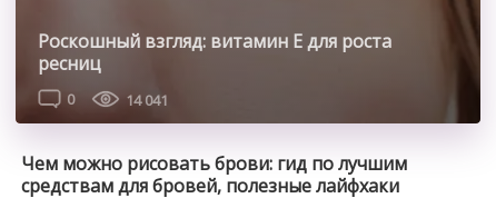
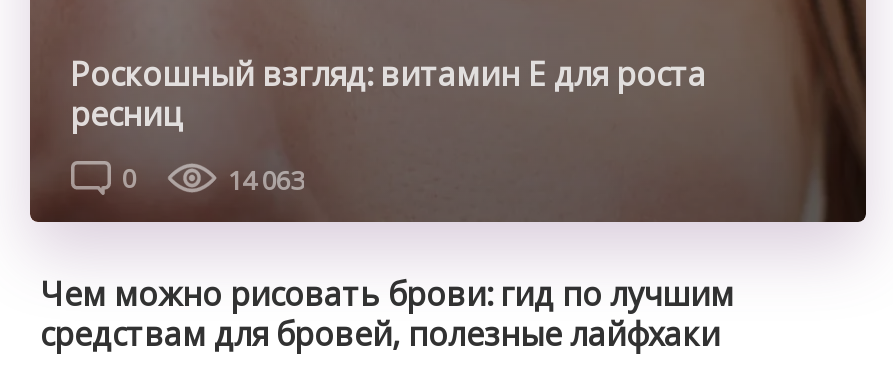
[126,90,168,110] 14 041 -> [228,162,304,198] 14 063

